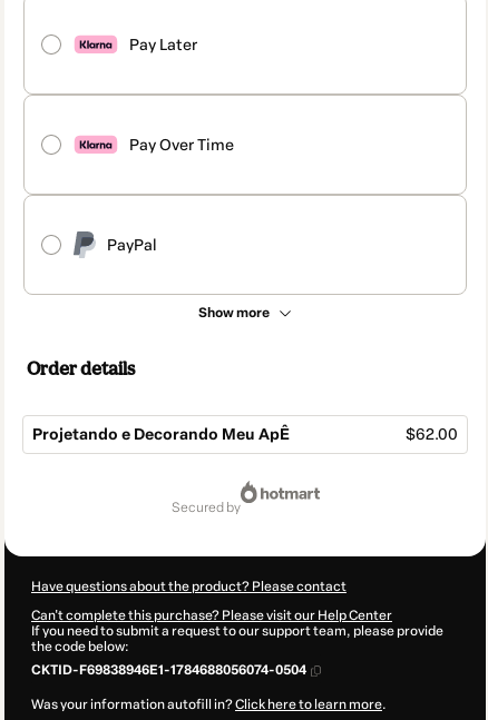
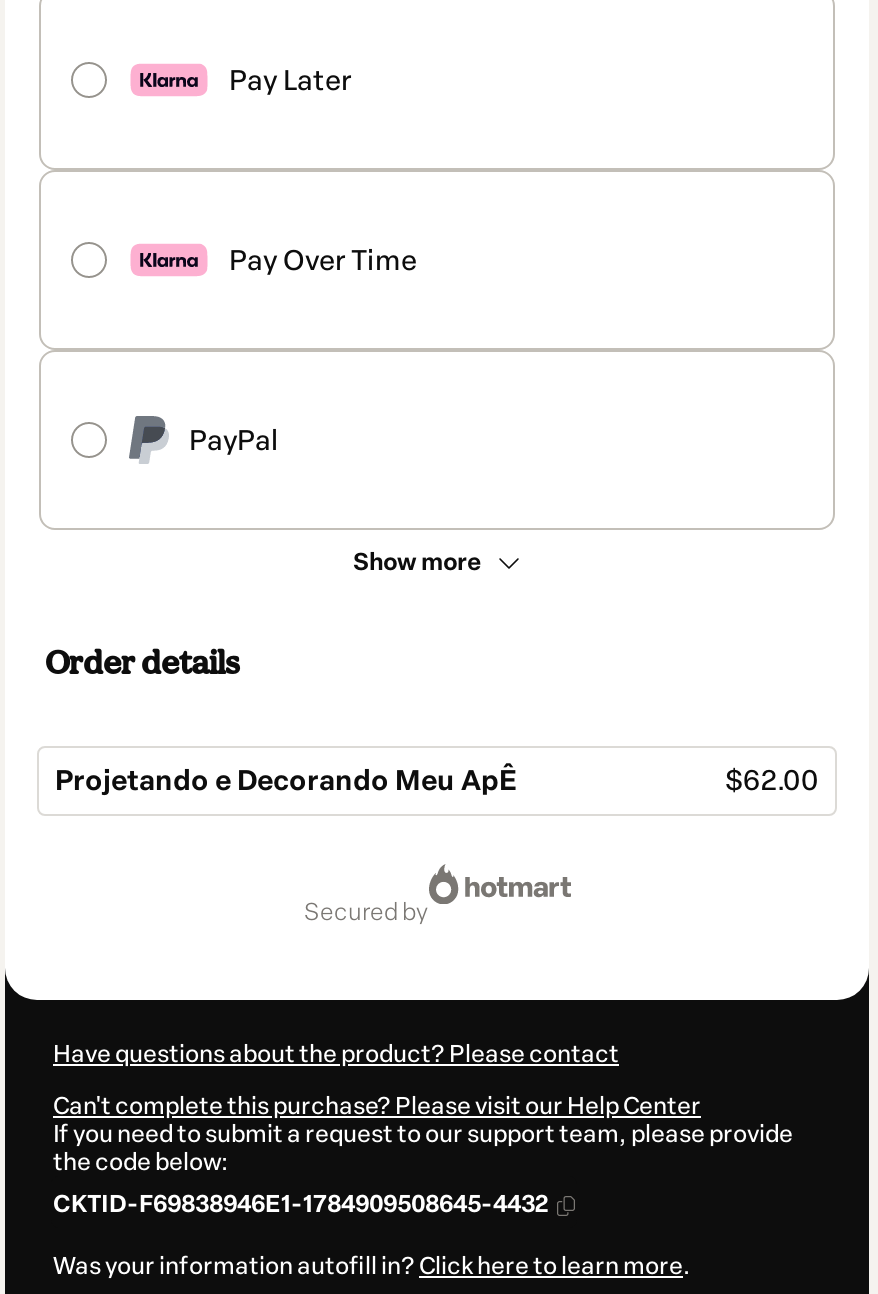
[31,662,306,678] CKTID-F69838946E1-1784688056074-0504 -> [53,1191,549,1219] CKTID-F69838946E1-1784909508645-4432

